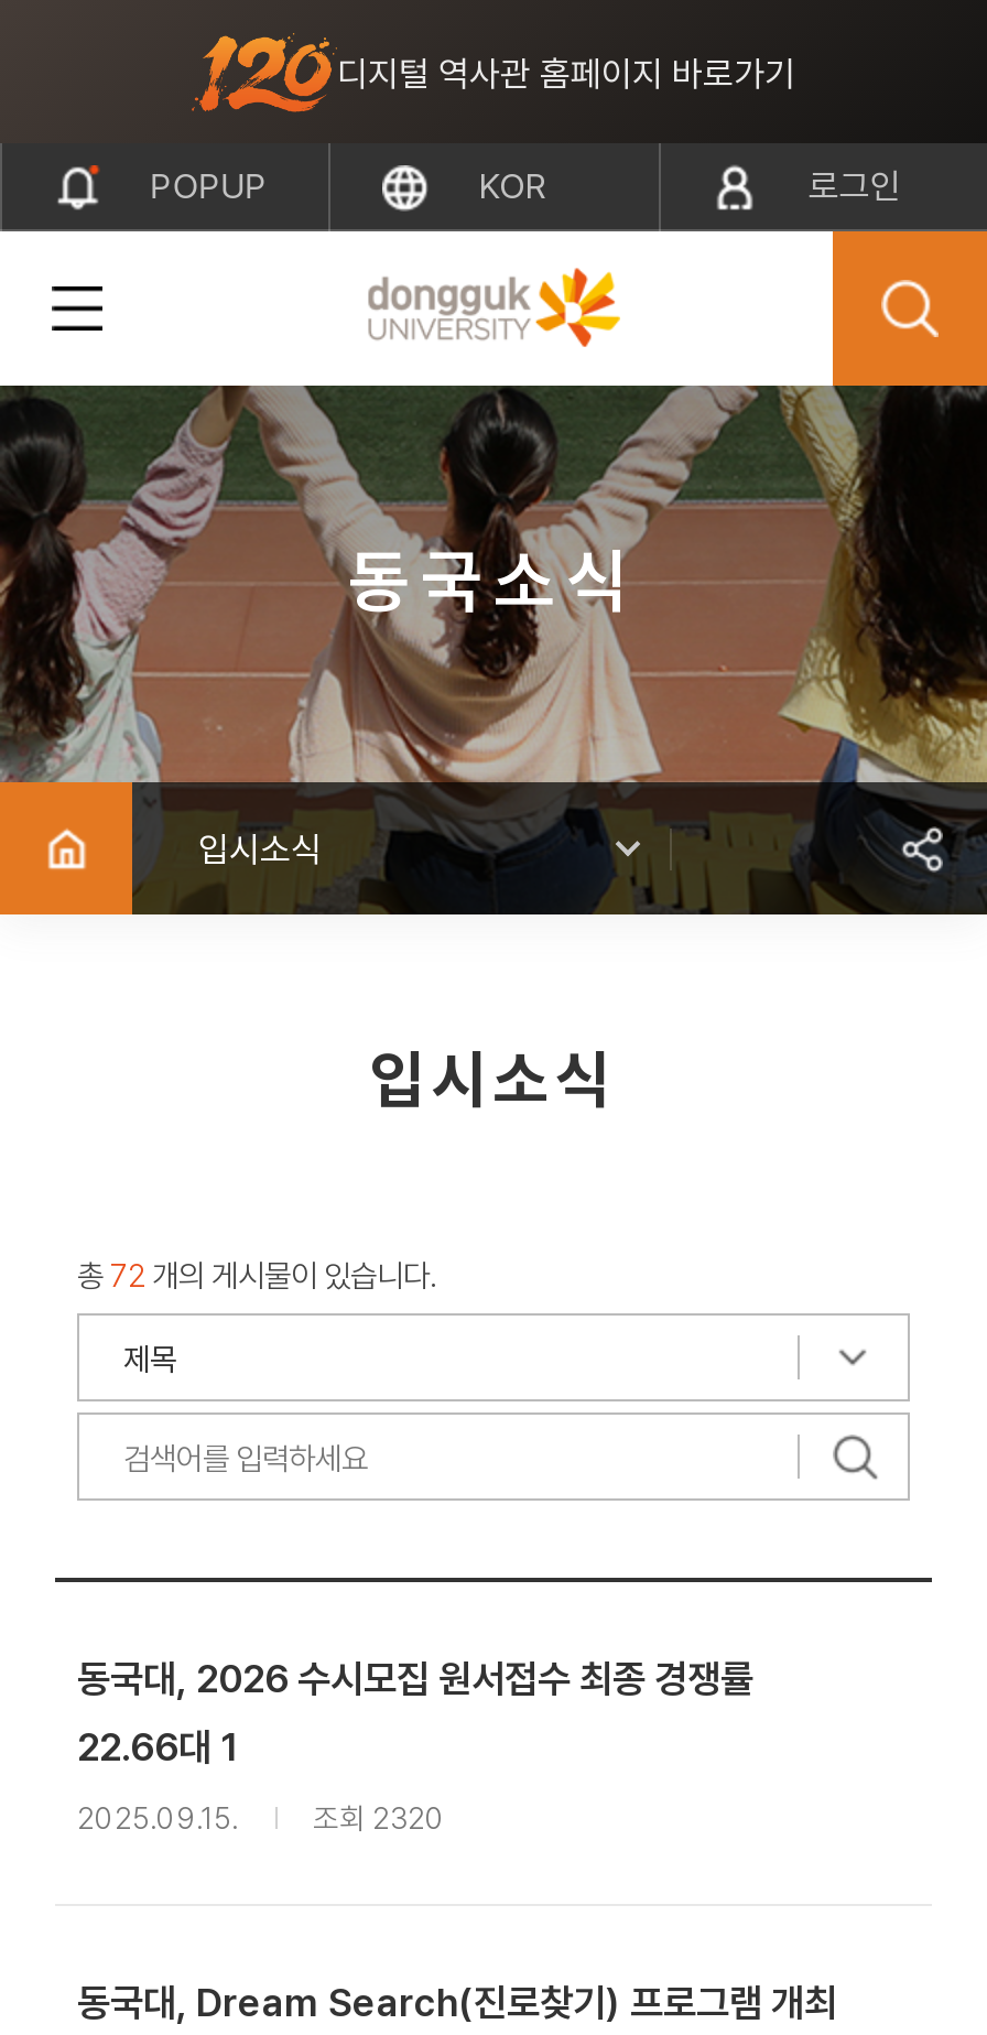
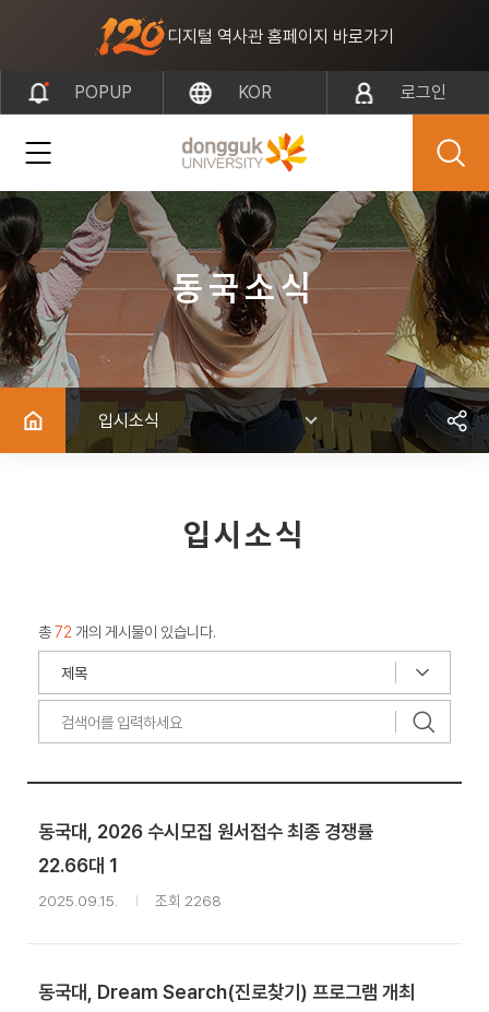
[313,1801,445,1836] 조회 2320 -> [155,892,222,910] 조회 2268

